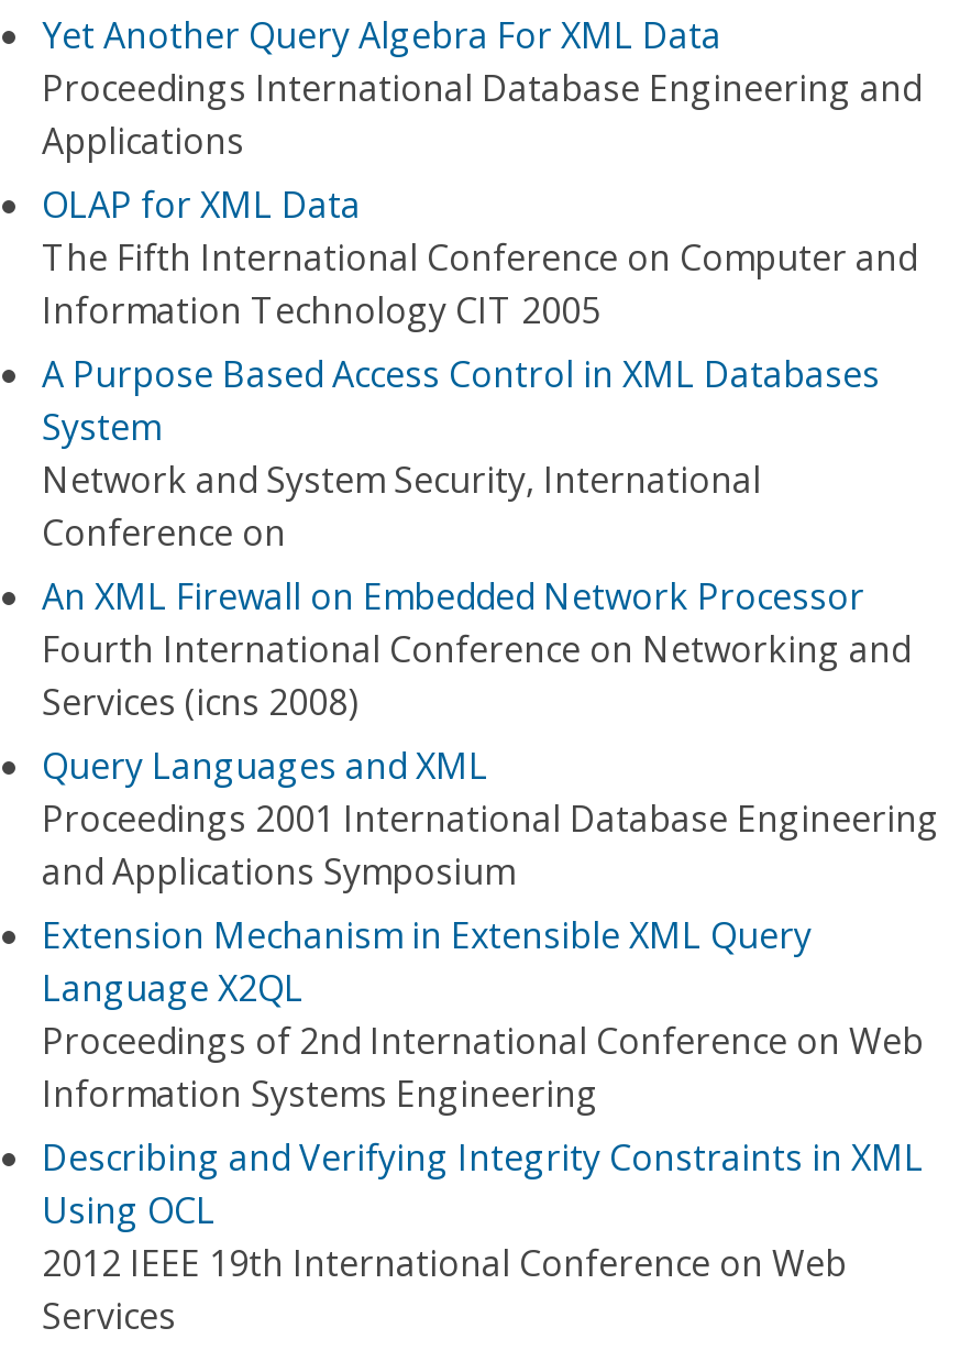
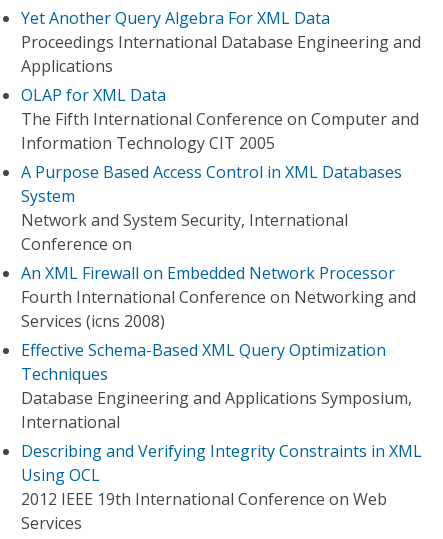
[42,742,939,1118] Query Languages and XML | Proceedings 2001 International Database Engineering | and Applications Symposium | Extension Mechanism in Extensible XML Query | Language X2QL | Proceedings of 2nd International Conference on Web | Information Systems Engineering -> [21,339,412,433] Effective Schema-Based XML Query Optimization | Techniques | Database Engineering and Applications Symposium, | International

